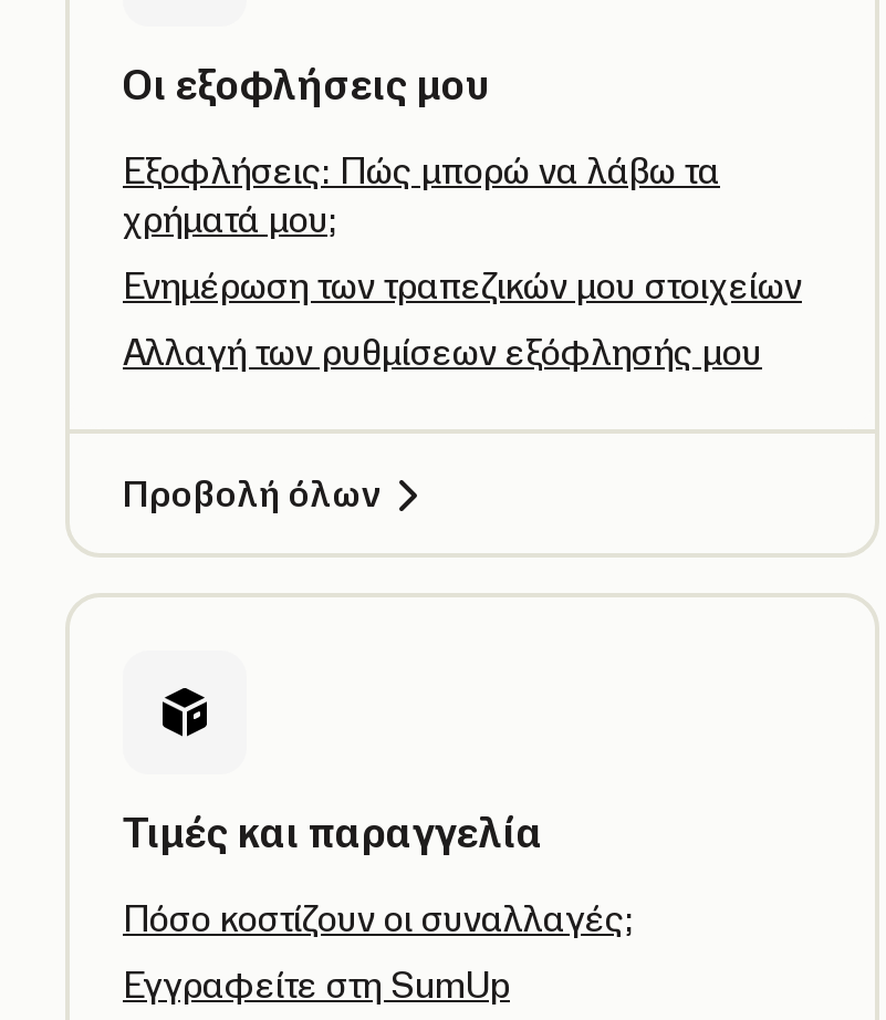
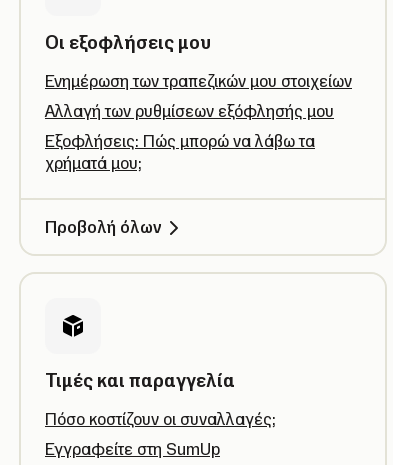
moved [123,148,720,241] -> [45,131,315,173]: Εξοφλήσεις: Πώς μπορώ να λάβω τα | χρήματά μου;
moved [123,263,802,374] -> [45,71,352,121]: Ενημέρωση των τραπεζικών μου στοιχείων | Αλλαγή των ρυθμίσεων εξόφλησής μου

